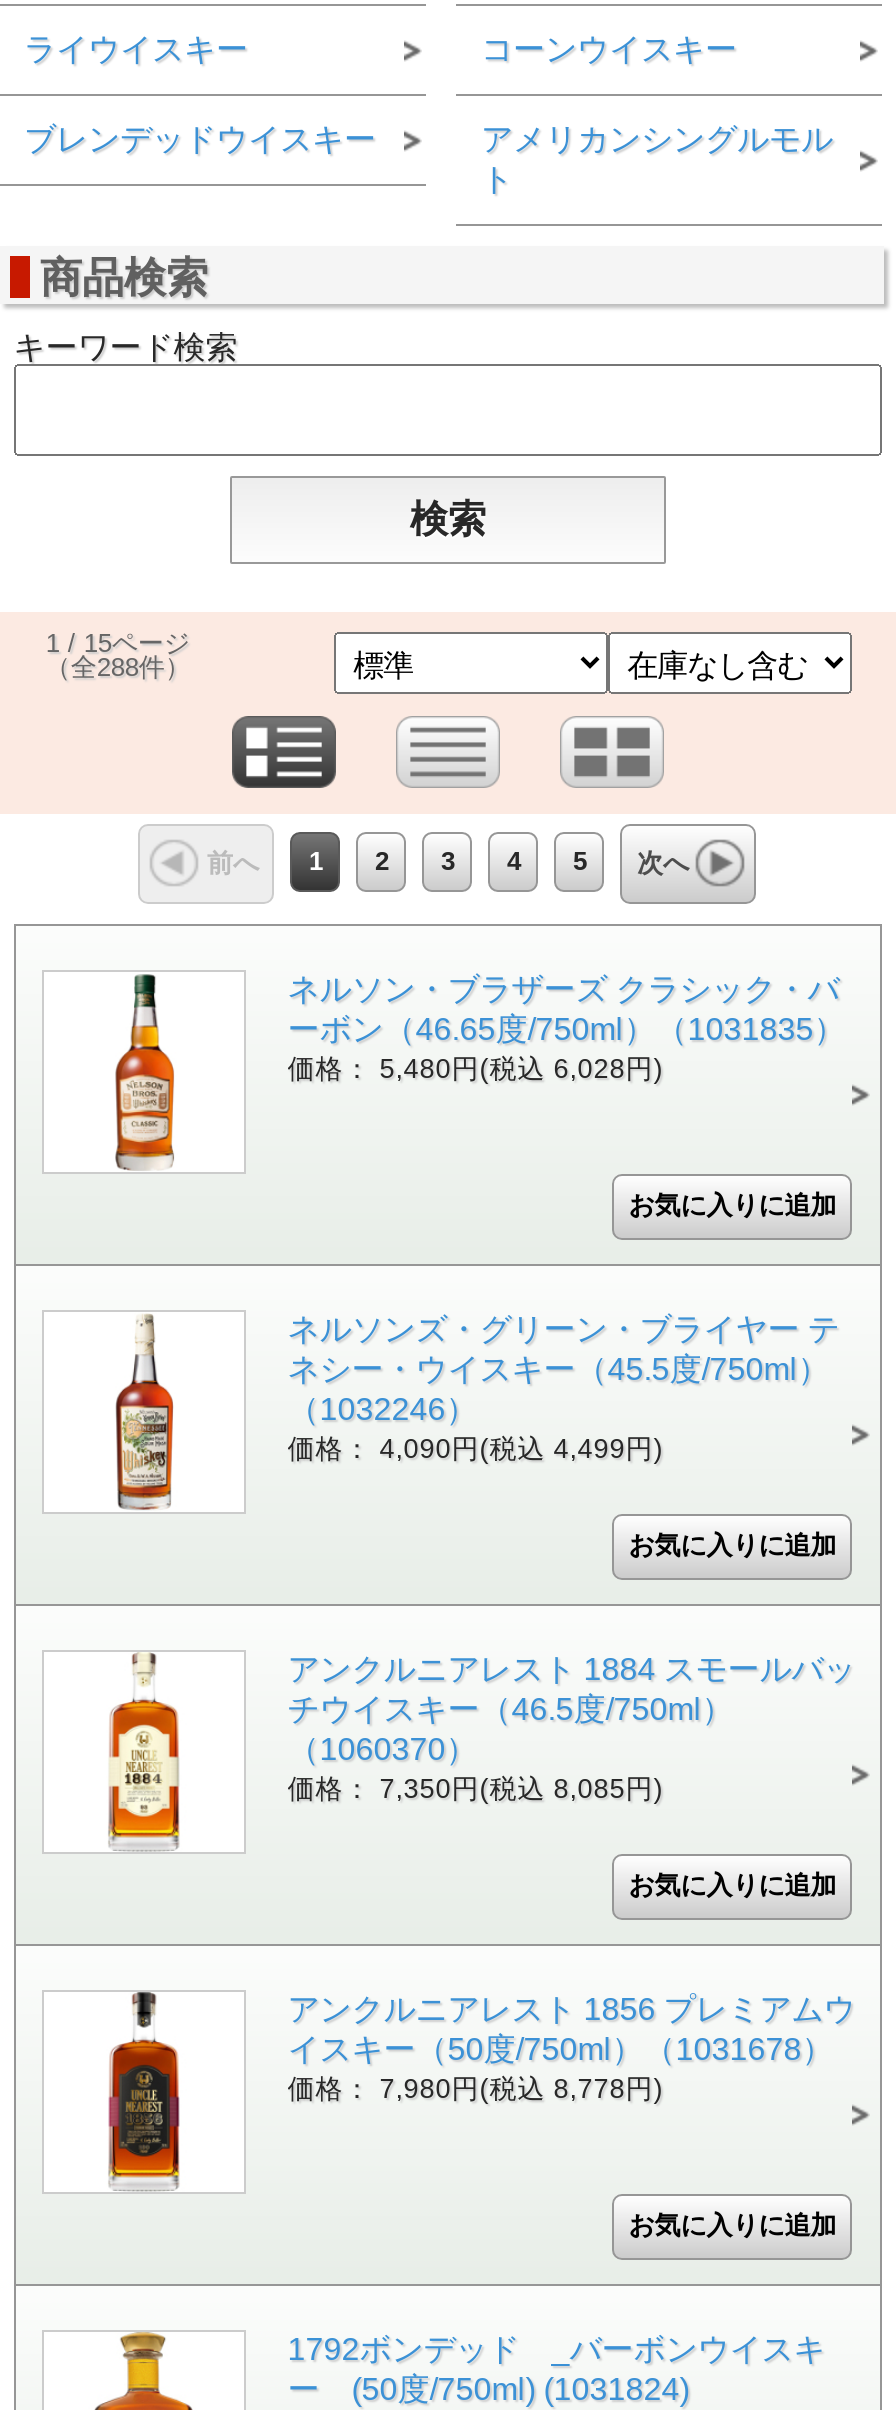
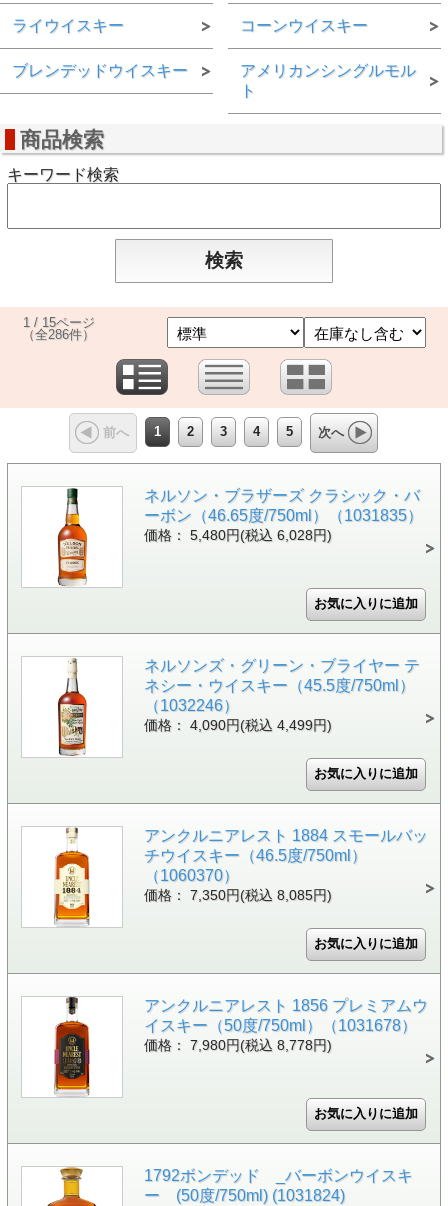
[45,651,191,681] （全288件） -> [22,327,95,342] （全286件）

